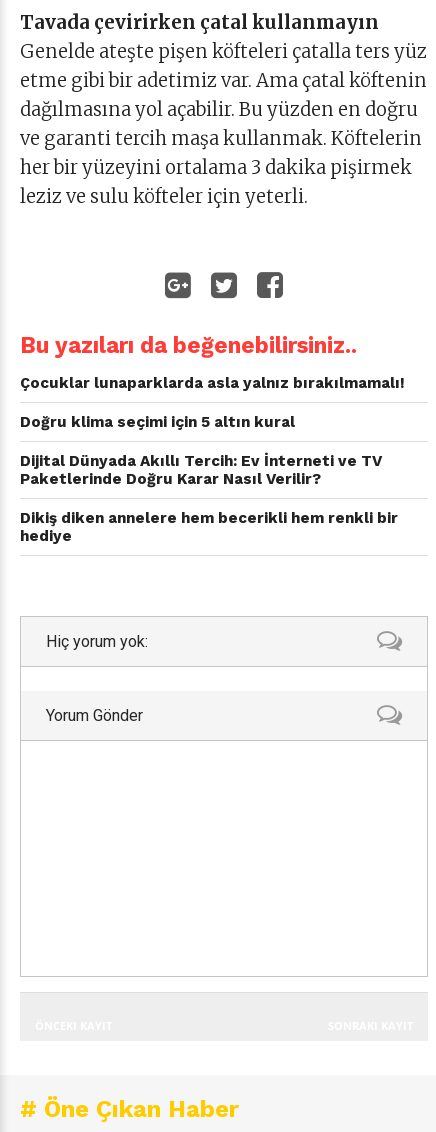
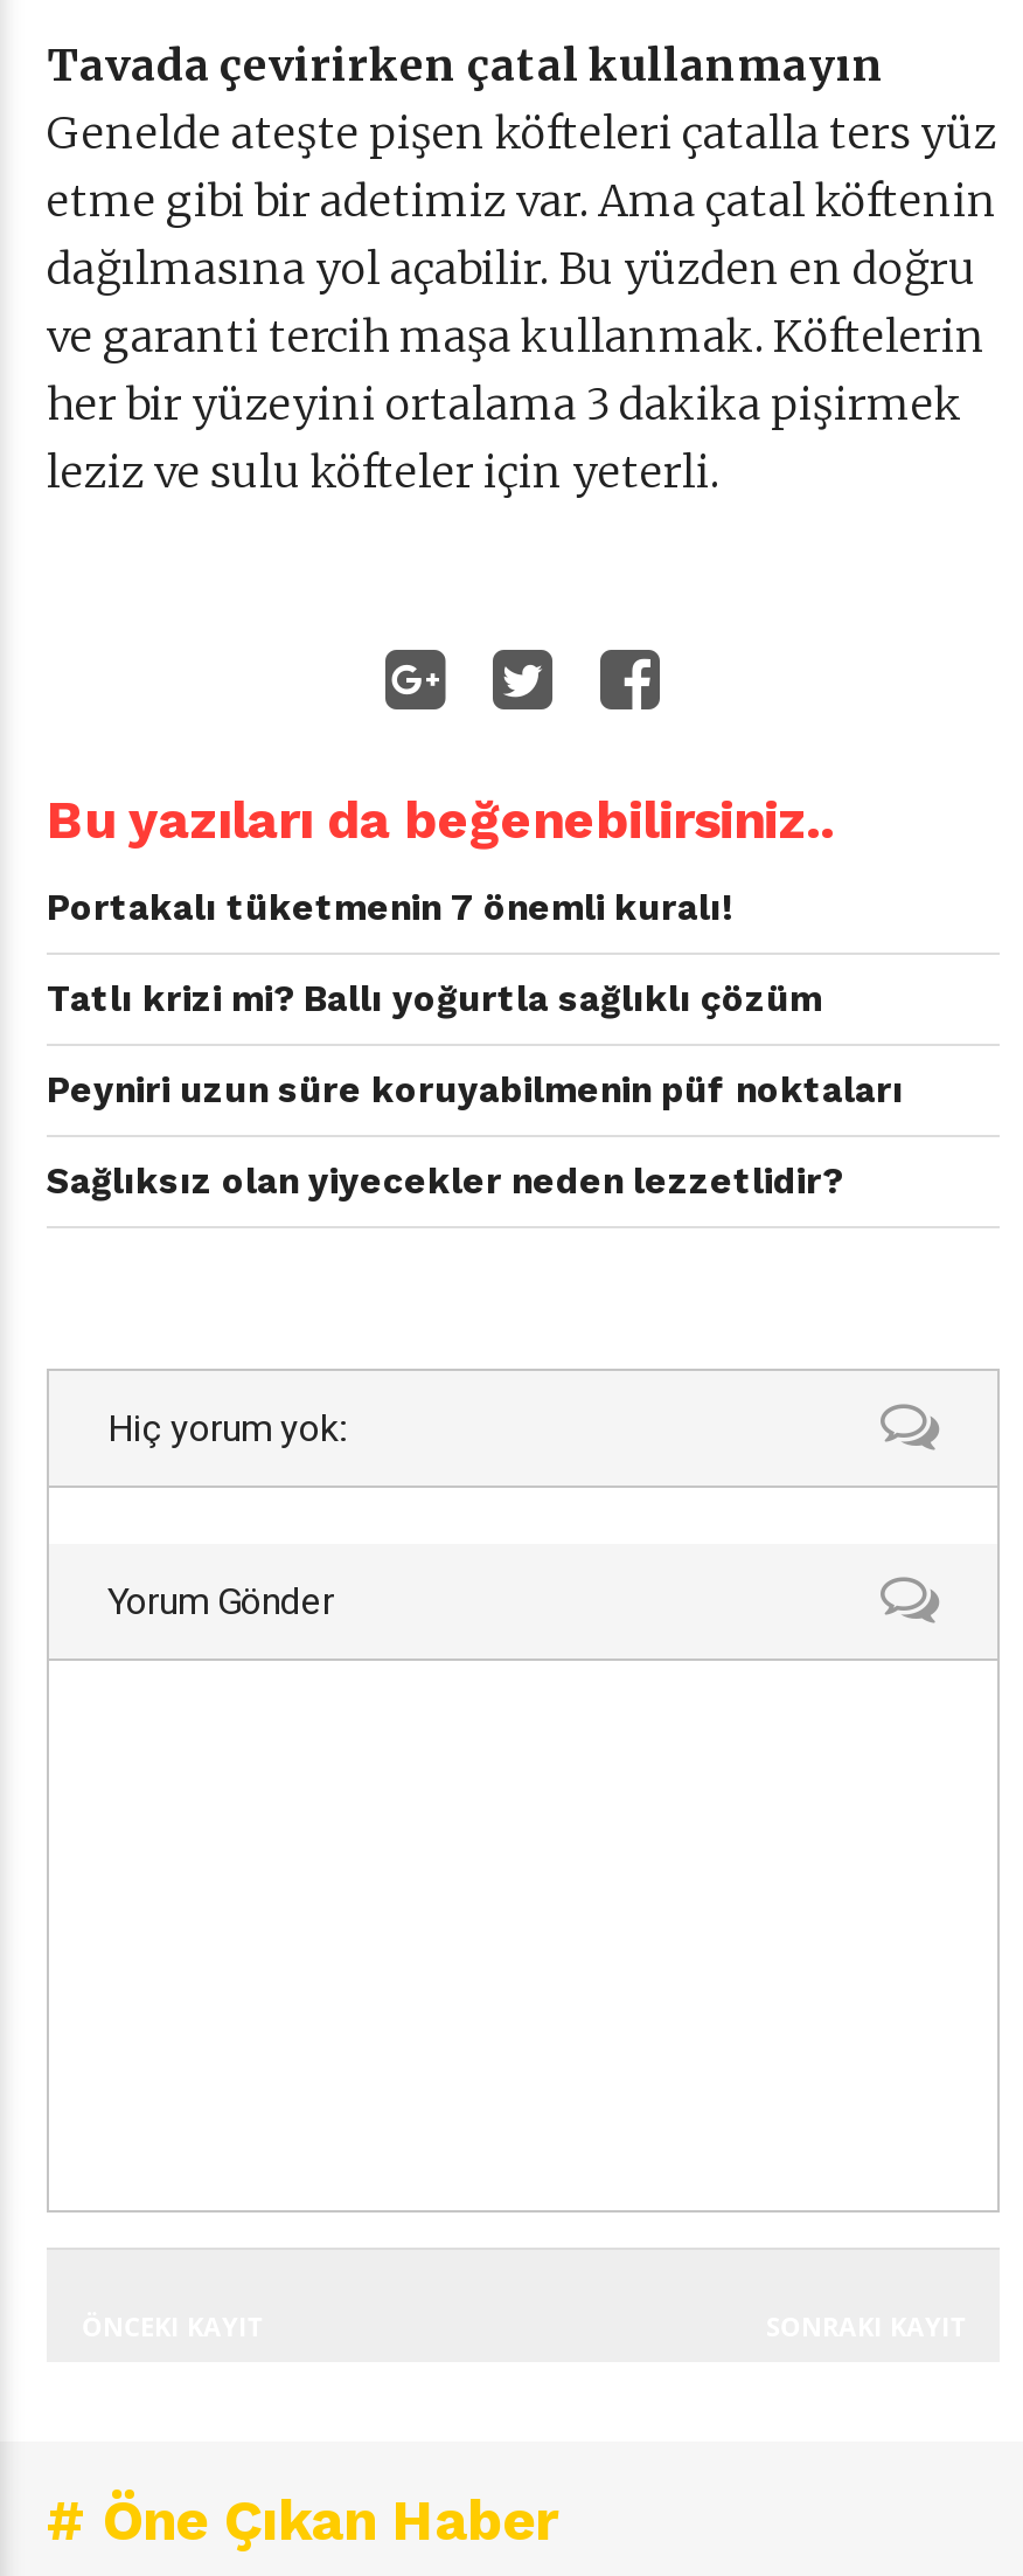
[20,374,405,392] Çocuklar lunaparklarda asla yalnız bırakılmamalı! -> [47,888,733,930] Portakalı tüketmenin 7 önemli kuralı!
[20,413,295,431] Doğru klima seçimi için 5 altın kural -> [47,979,822,1021] Tatlı krizi mi? Ballı yoğurtla sağlıklı çözüm
[20,452,382,488] Dijital Dünyada Akıllı Tercih: Ev İnterneti ve TV | Paketlerinde Doğru Karar Nasıl Verilir? -> [47,1070,904,1112] Peyniri uzun süre koruyabilmenin püf noktaları
[20,509,398,545] Dikiş diken annelere hem becerikli hem renkli bir | hediye -> [47,1161,843,1203] Sağlıksız olan yiyecekler neden lezzetlidir?

